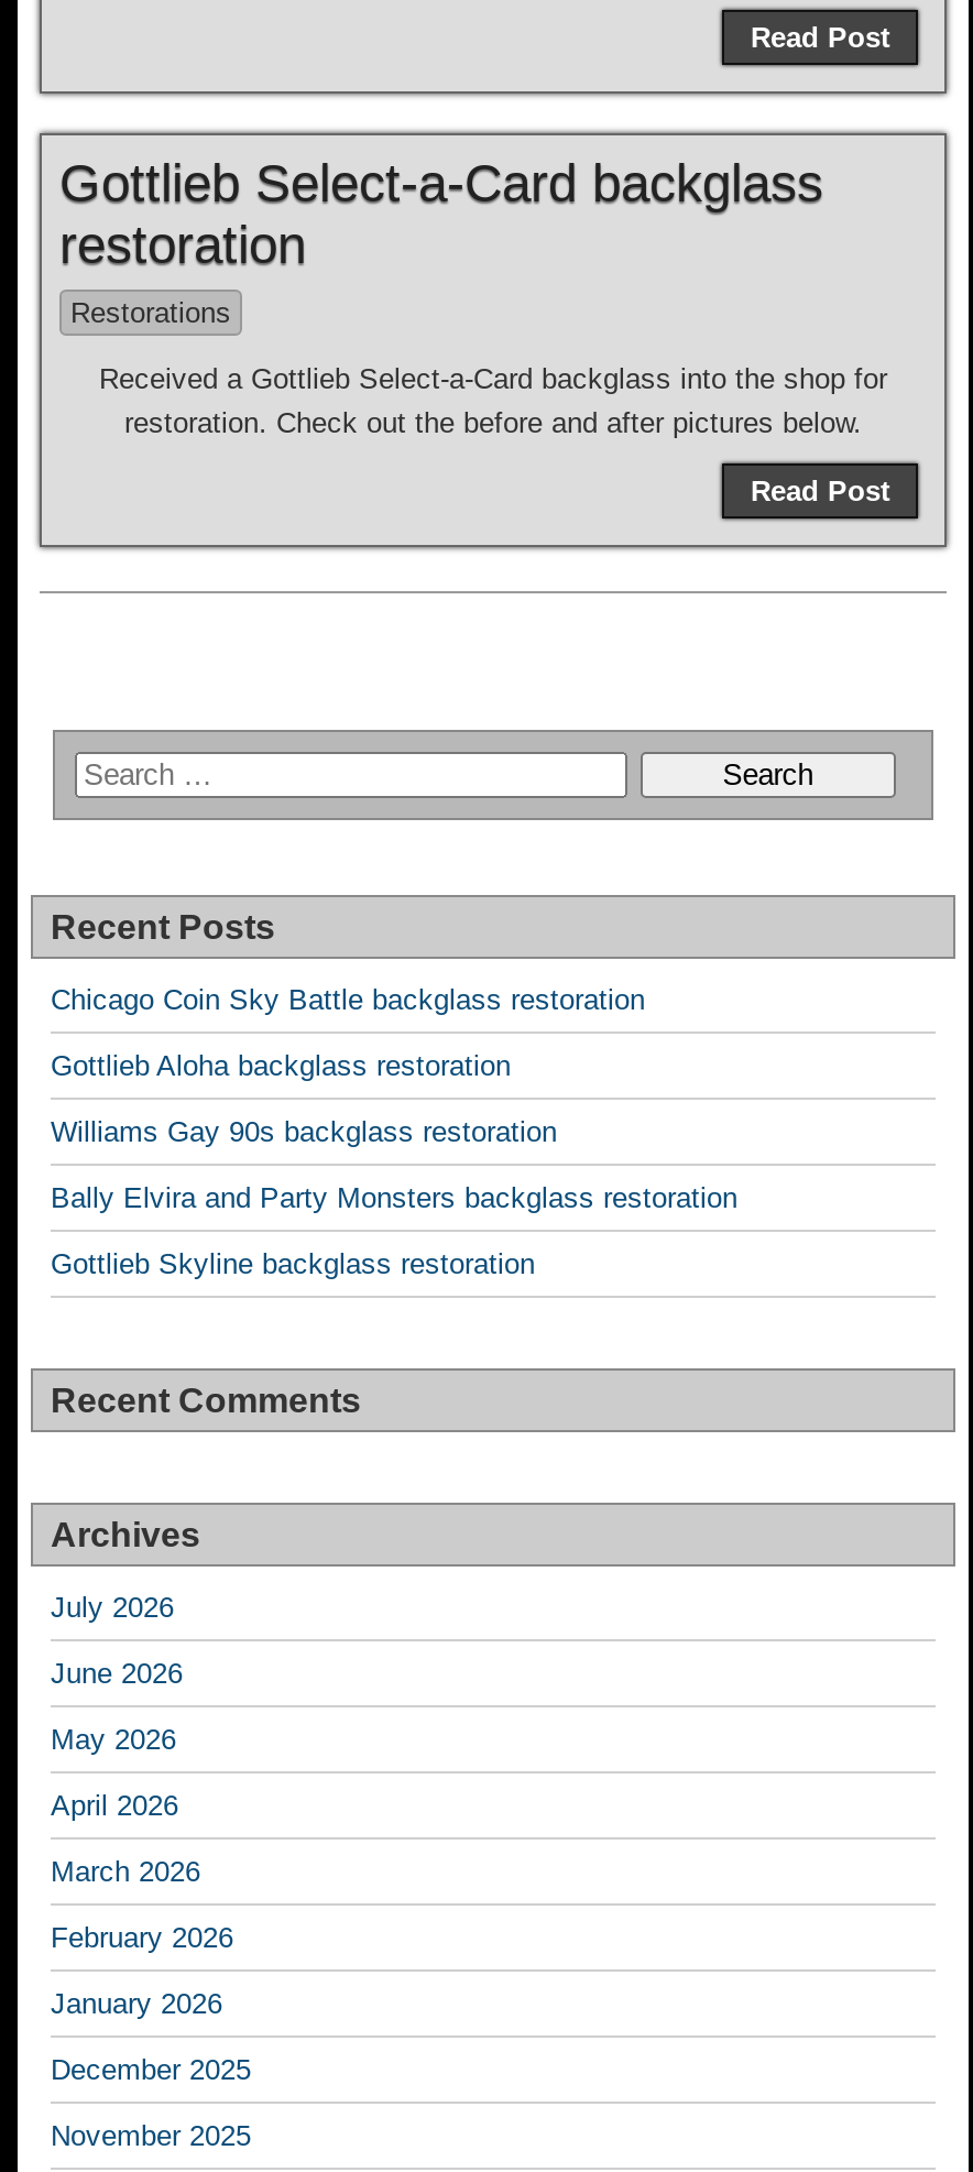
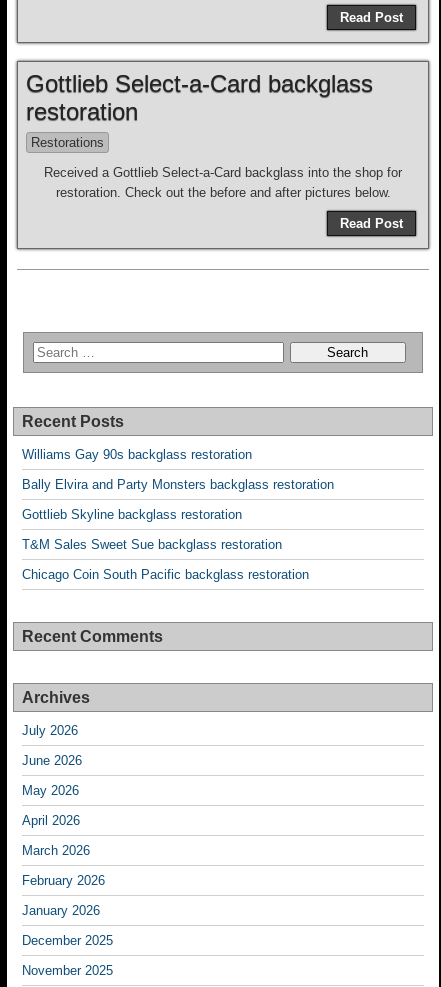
[51,983,645,1082] Chicago Coin Sky Battle backglass restoration | Gottlieb Aloha backglass restoration -> none
moved [51,1115,737,1280] -> [22,447,334,522]: Williams Gay 90s backglass restoration | Bally Elvira and Party Monsters backglass restoration | Gottlieb Skyline backglass restoration
none -> [22,537,309,582] T&M Sales Sweet Sue backglass restoration | Chicago Coin South Pacific backglass restoration

